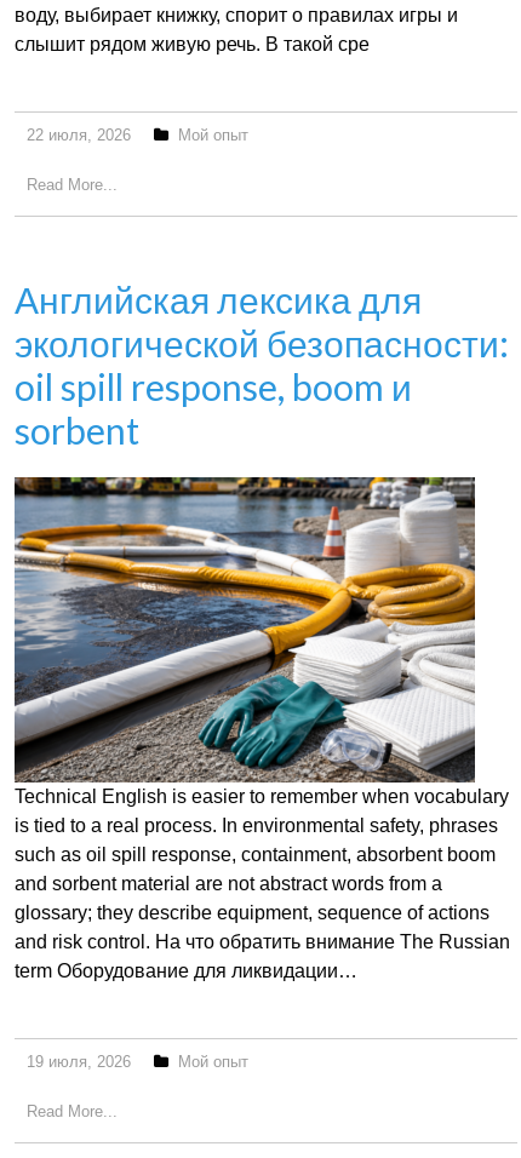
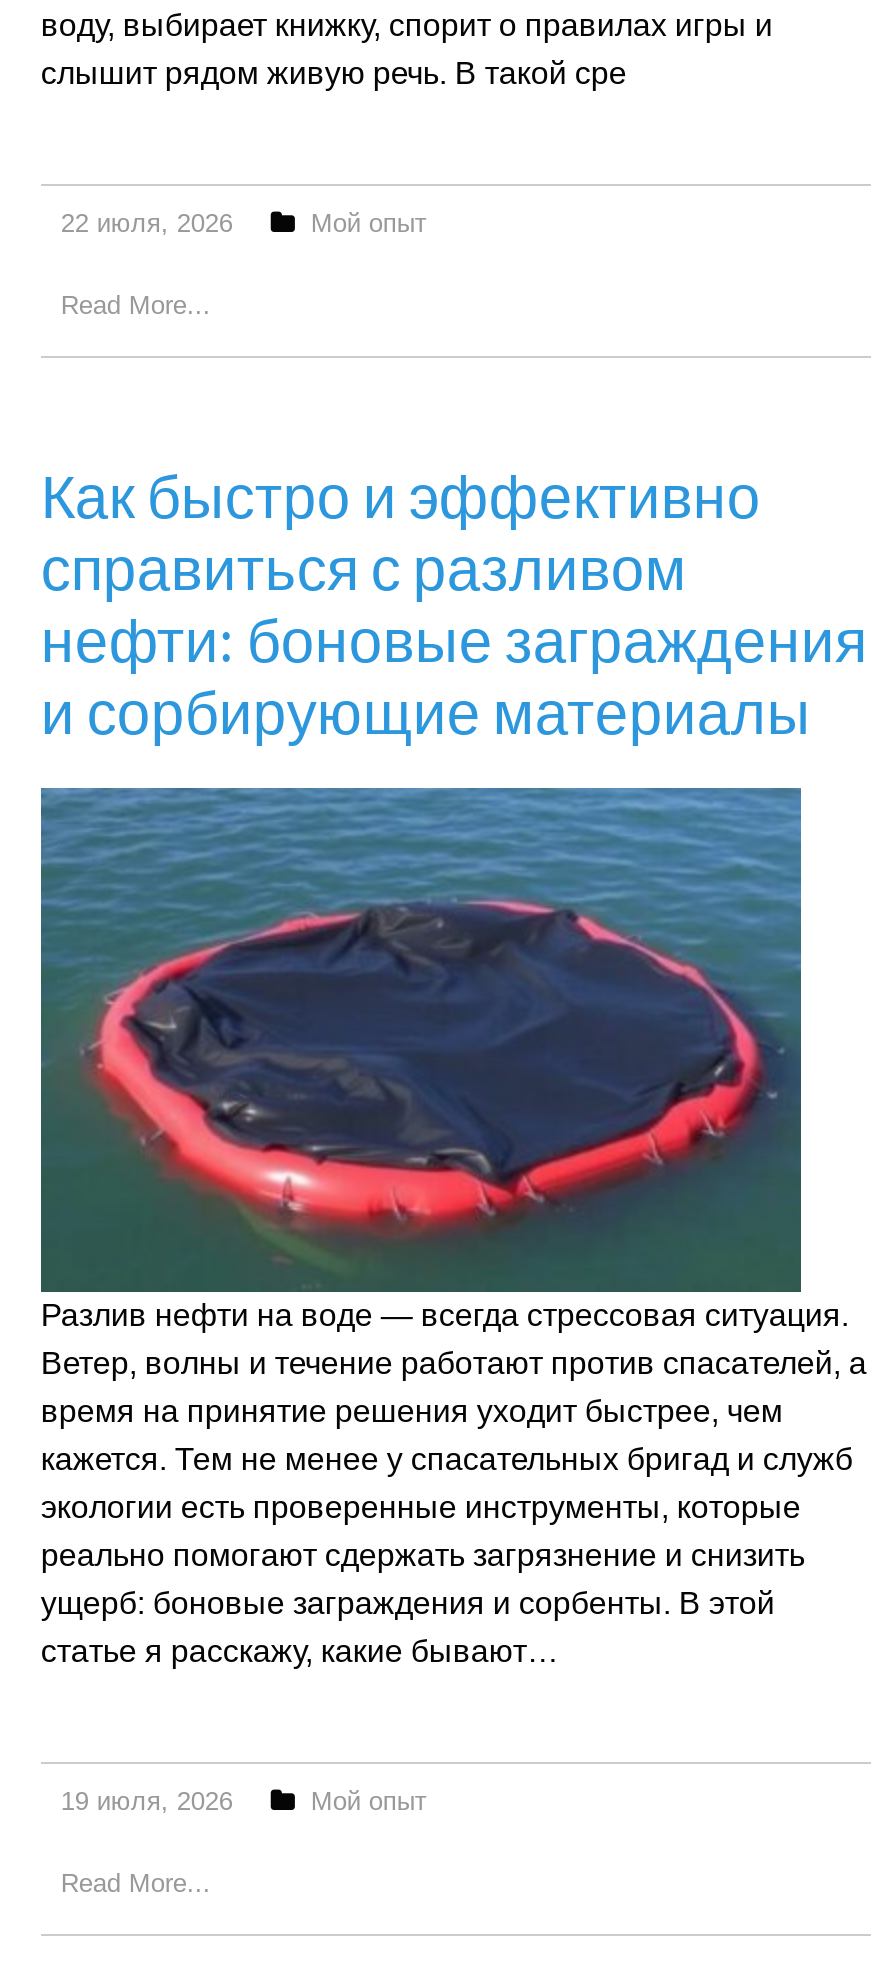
[14,277,509,452] Английская лексика для | экологической безопасности: | oil spill response, boom и | sorbent -> [41,458,867,746] Как быстро и эффективно | справиться с разливом | нефти: боновые заграждения | и сорбирующие материалы
[13,476,510,981] [image] | Technical English is easier to remember when vocabulary | is tied to a real process. In environmental safety, phrases | such as oil spill response, containment, absorbent boom | and sorbent material are not abstract words from a | glossary; they describe equipment, sequence of actions | and risk control. На что обратить внимание The Russian | term Оборудование для ликвидации… -> [39,786,867,1668] [image] | Разлив нефти на воде — всегда стрессовая ситуация. | Ветер, волны и течение работают против спасателей, а | время на принятие решения уходит быстрее, чем | кажется. Тем не менее у спасательных бригад и служб | экологии есть проверенные инструменты, которые | реально помогают сдержать загрязнение и снизить | ущерб: боновые заграждения и сорбенты. В этой | статье я расскажу, какие бывают…

